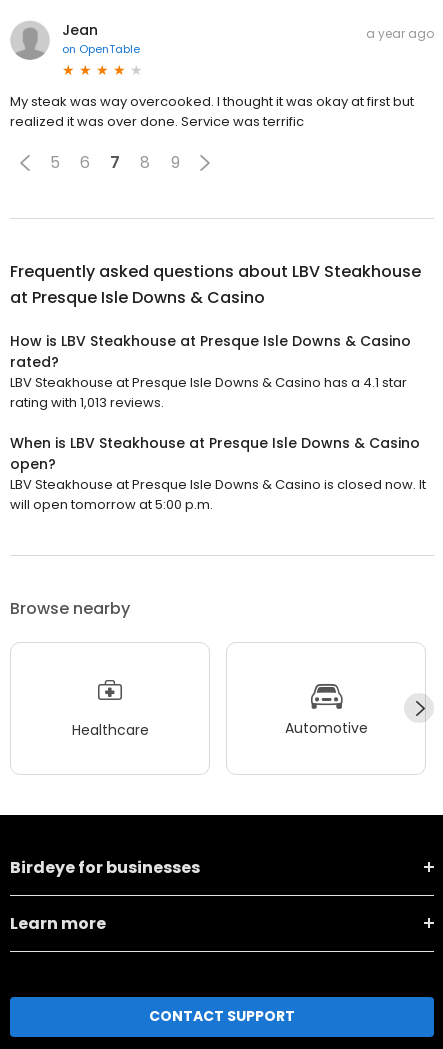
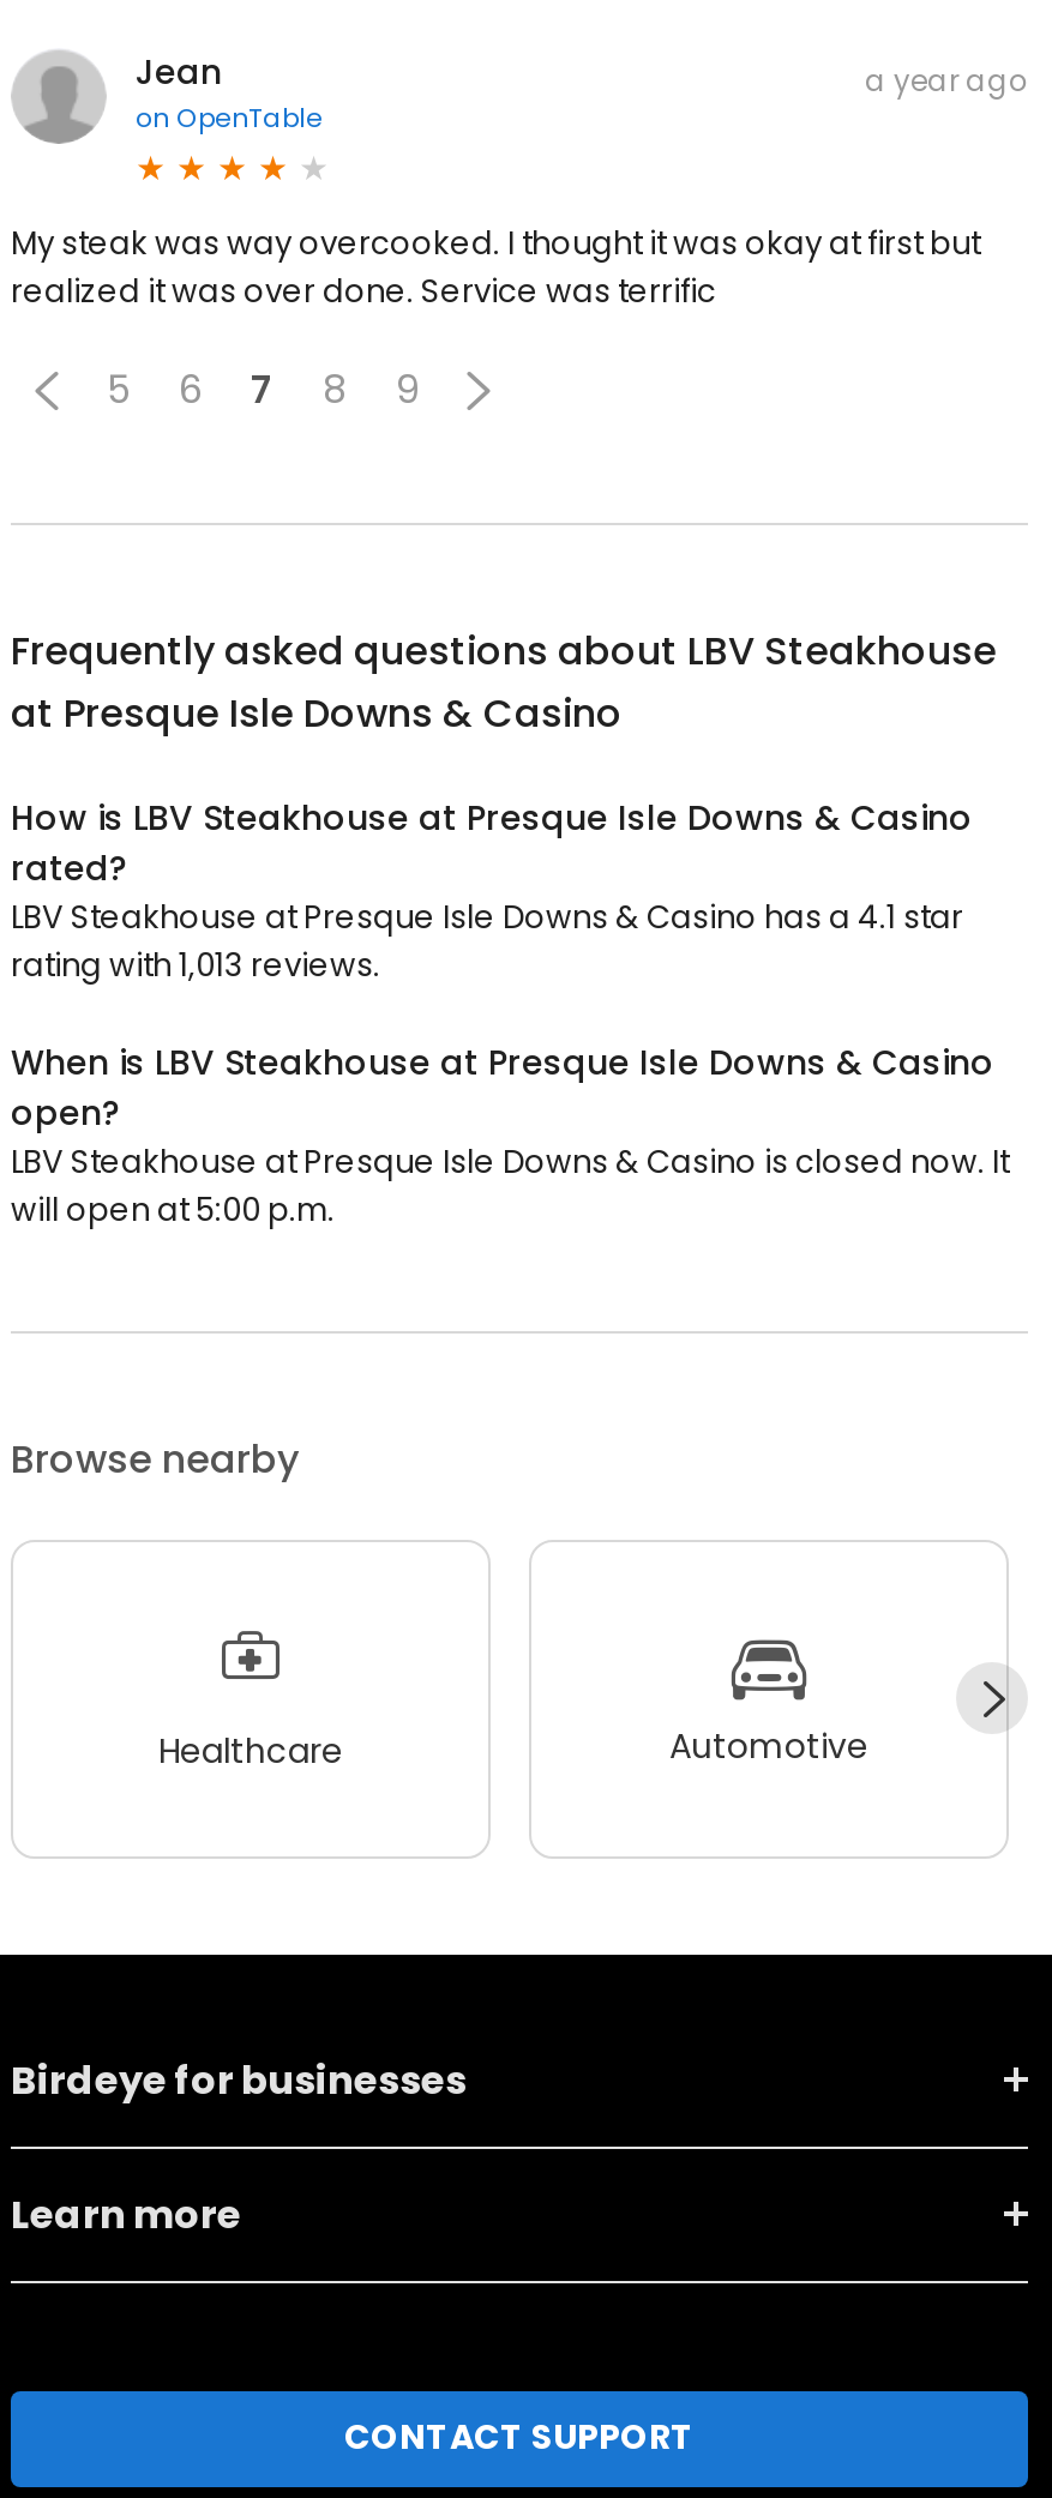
[10,495,213,514] will open tomorrow at 5:00 p.m. -> [11,1187,335,1233] will open at 5:00 p.m.

